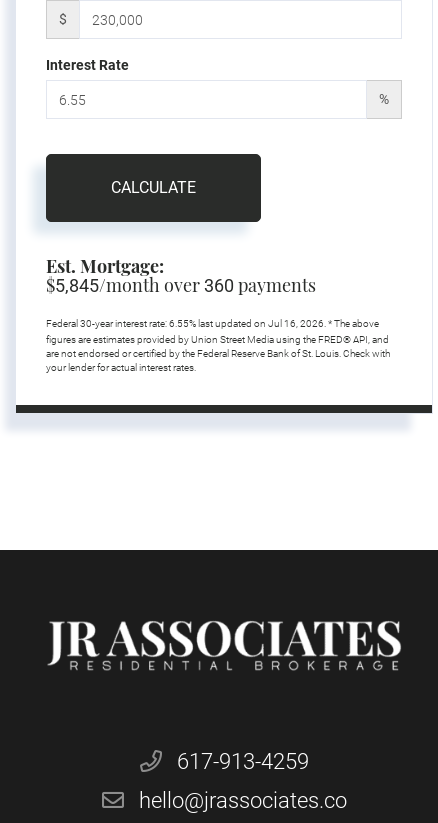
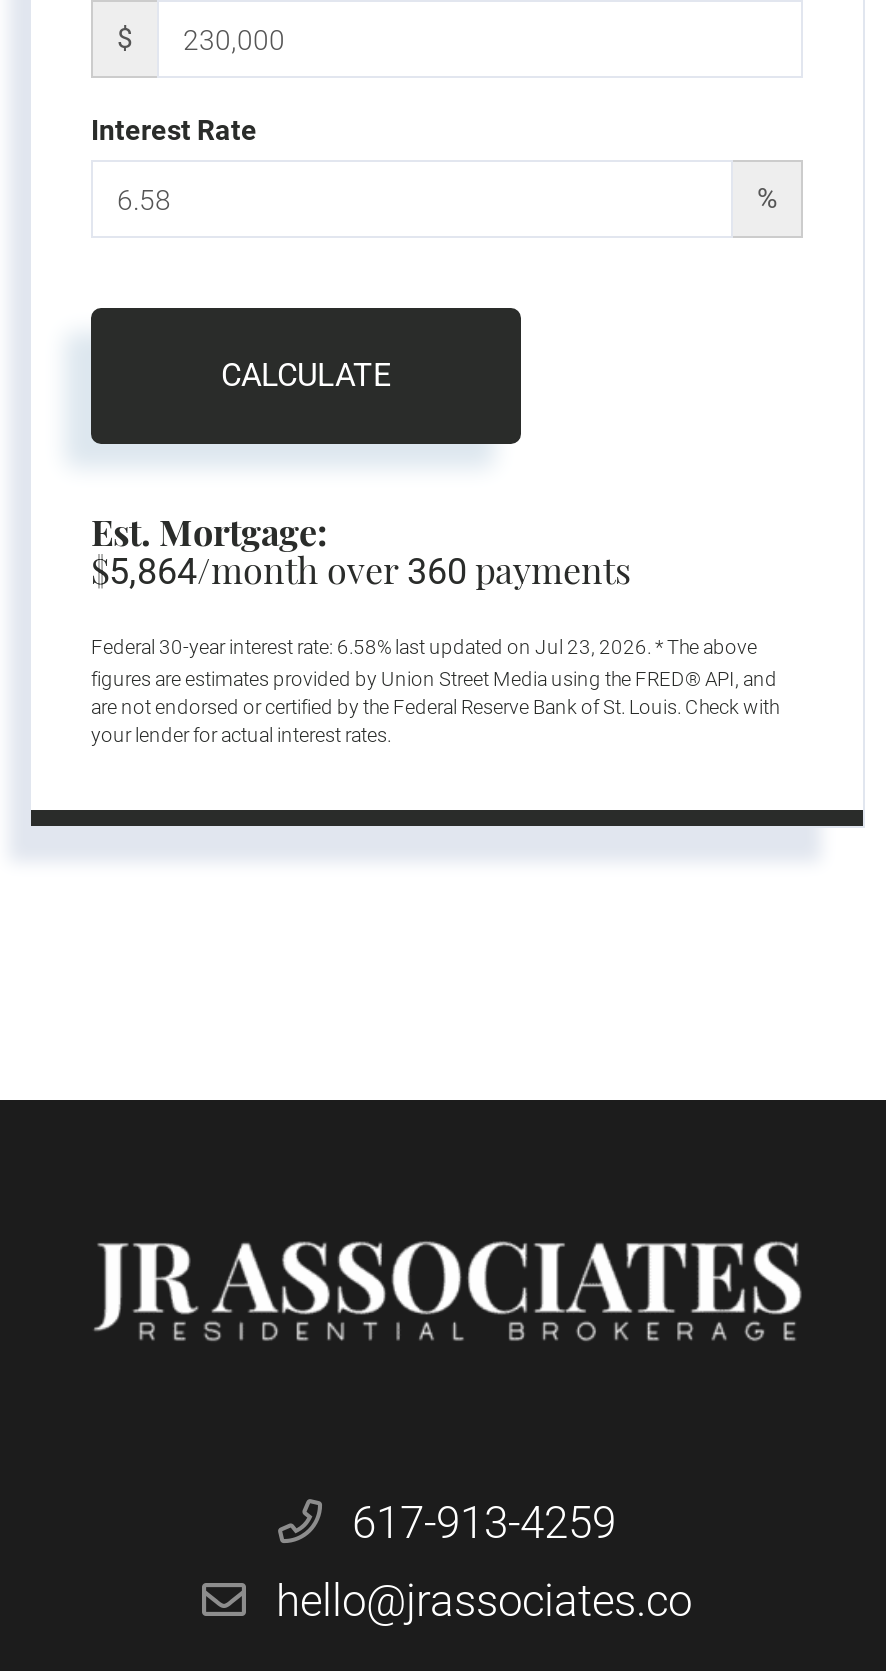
[46,273,316,297] $5,845/month over 360 payments -> [91,547,631,595] $5,864/month over 360 payments
[46,318,379,329] Federal 30-year interest rate: 6.55% last updated on Jul 16, 2026. * The above -> [91,637,757,659] Federal 30-year interest rate: 6.58% last updated on Jul 23, 2026. * The above

